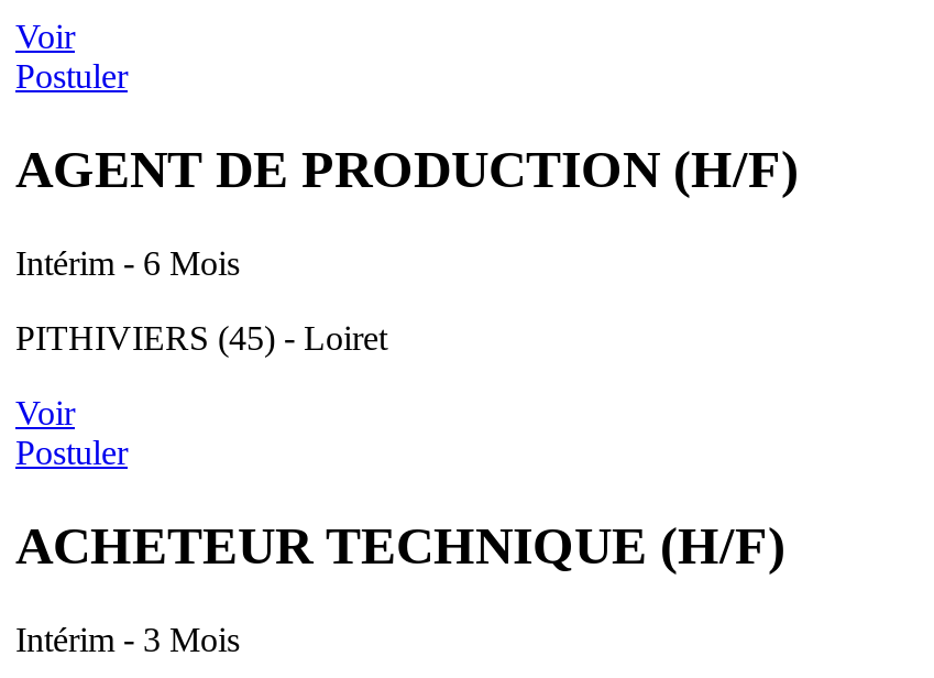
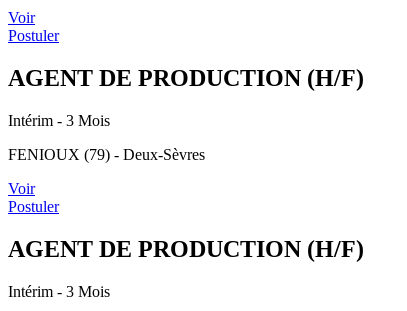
[15,244,240,282] Intérim - 6 Mois -> [8,112,110,129] Intérim - 3 Mois
[15,319,387,356] PITHIVIERS (45) - Loiret -> [8,146,205,163] FENIOUX (79) - Deux-Sèvres
[15,517,785,574] ACHETEUR TECHNIQUE (H/F) -> [8,236,364,262] AGENT DE PRODUCTION (H/F)

